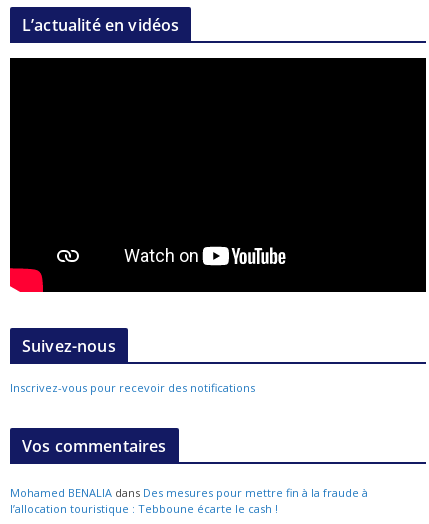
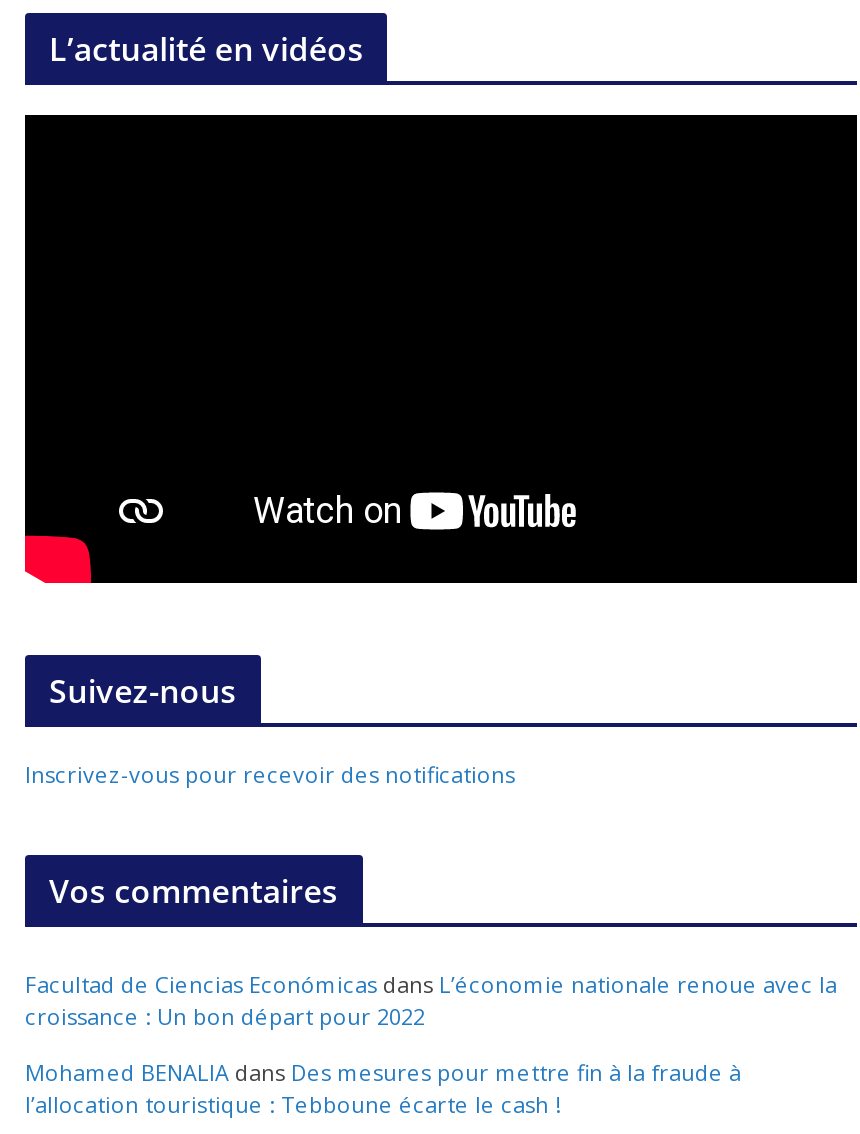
none -> [25,968,837,1030] Facultad de Ciencias Económicas dans L’économie nationale renoue avec la | croissance : Un bon départ pour 2022

